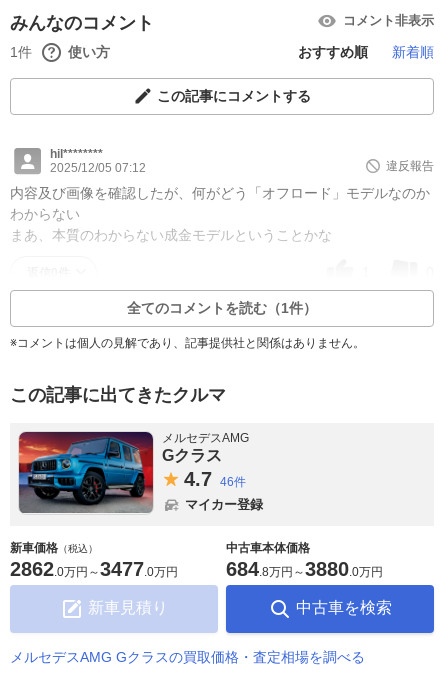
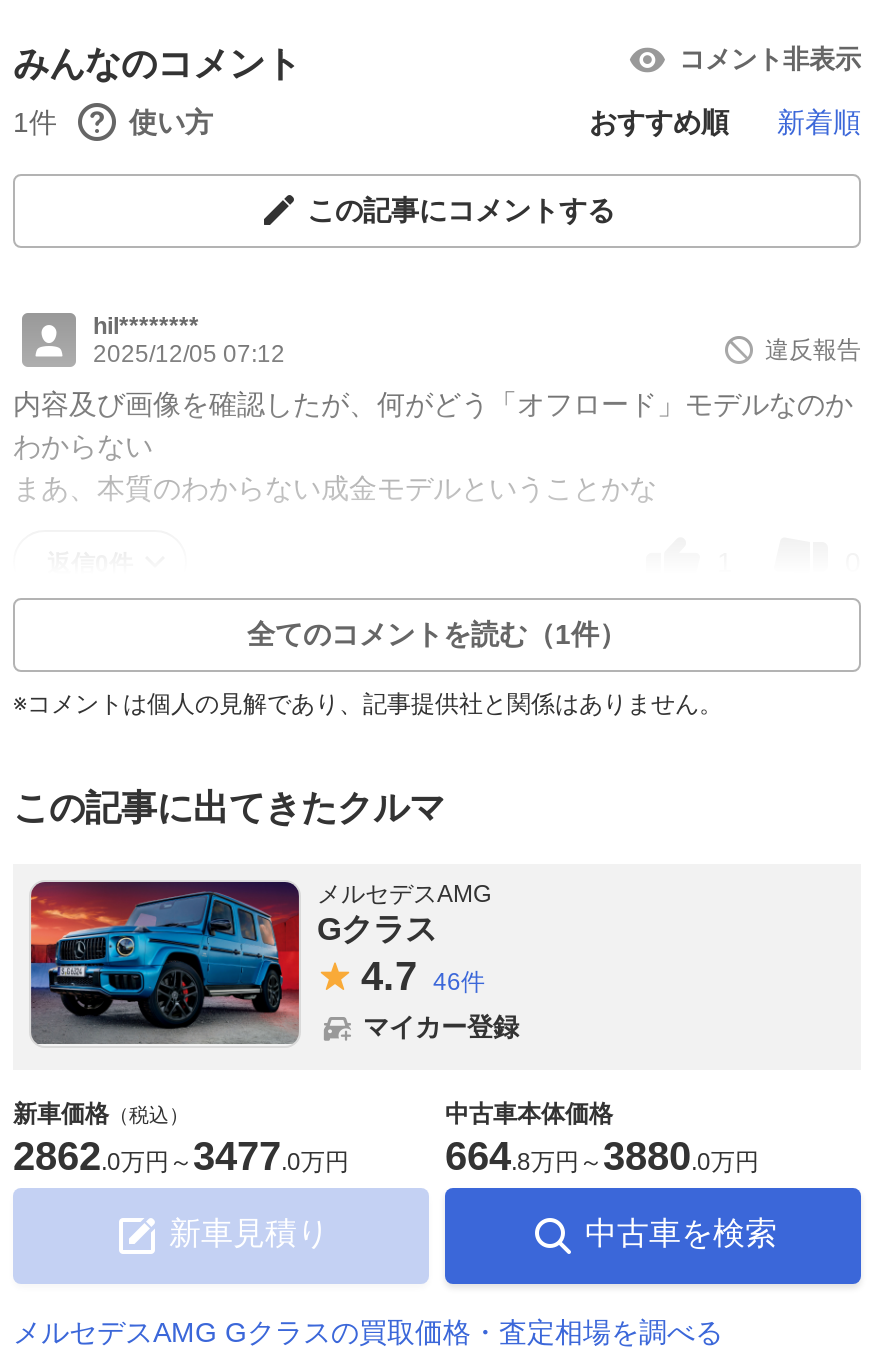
[226,558,383,580] 684.8万円～3880. 0万円 -> [445,1134,759,1178] 664.8万円～3880. 0万円

